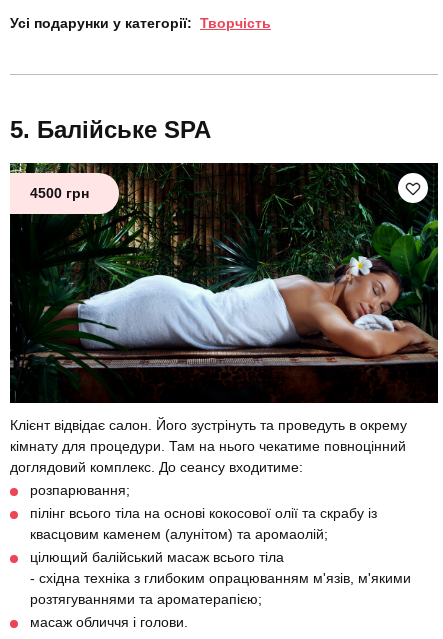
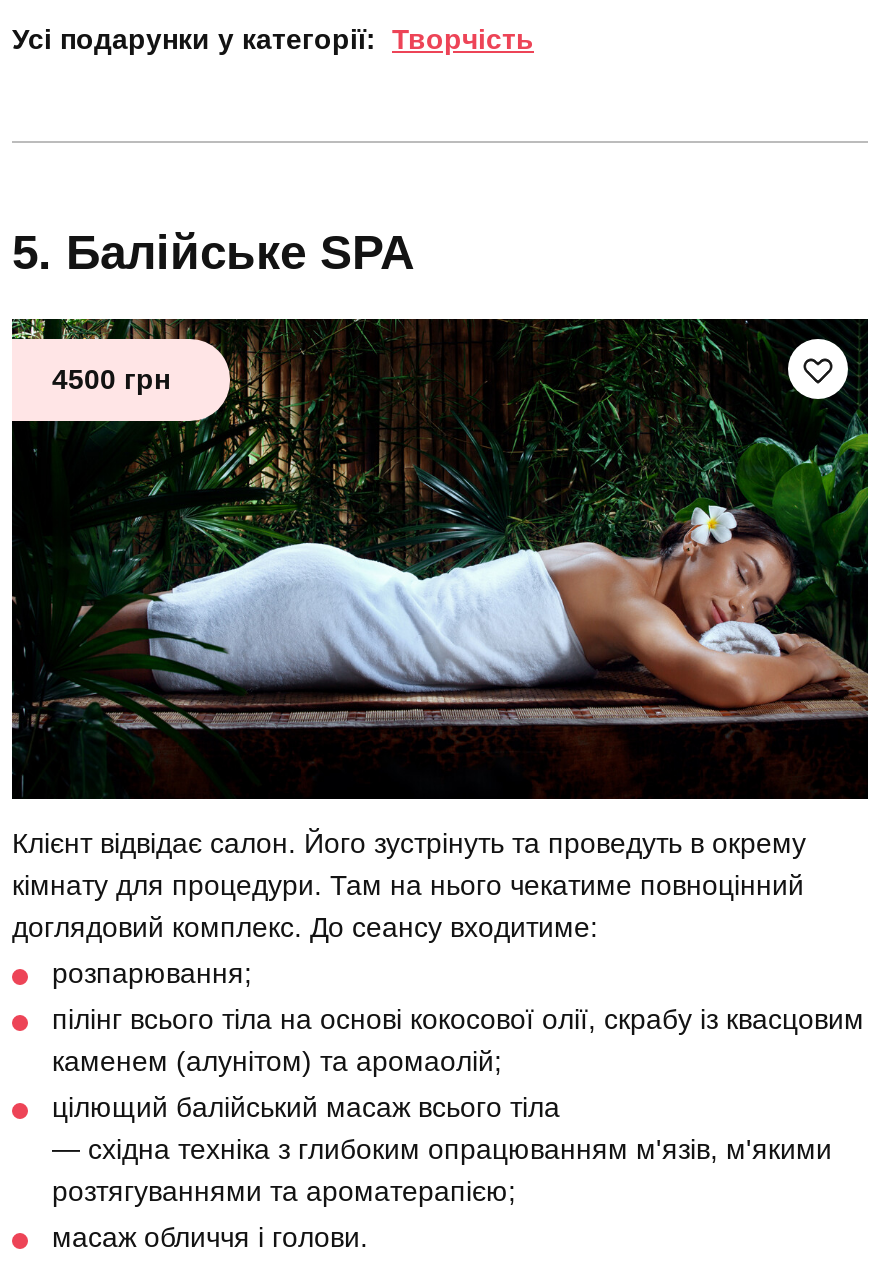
[30,505,377,542] пілінг всього тіла на основі кокосової олії та скрабу із | квасцовим каменем (алунітом) та аромаолій; -> [52,1002,864,1076] пілінг всього тіла на основі кокосової олії, скрабу із квасцовим | каменем (алунітом) та аромаолій;
[30,570,411,586] - східна техніка з глибоким опрацюванням м'язів, м'якими -> [52,1132,832,1164] — східна техніка з глибоким опрацюванням м'язів, м'якими

